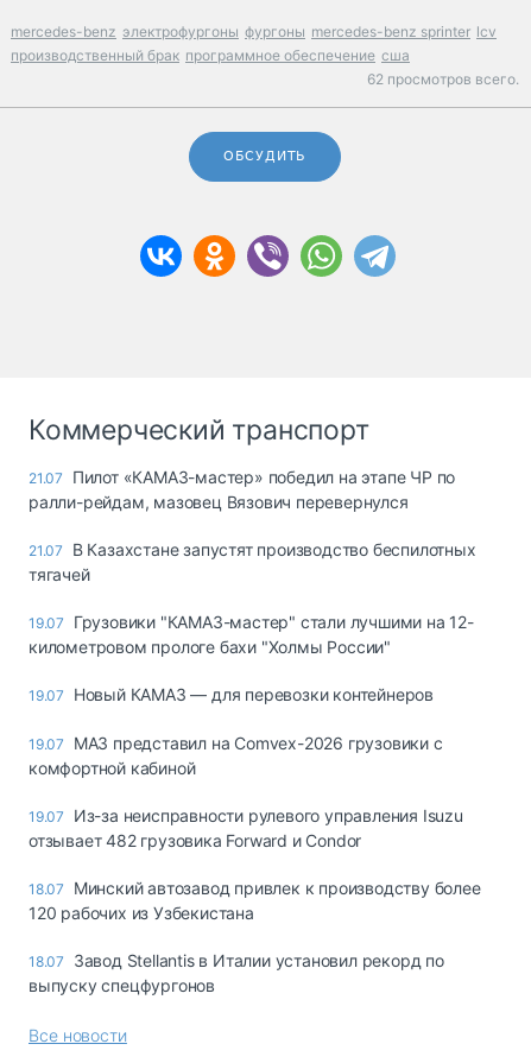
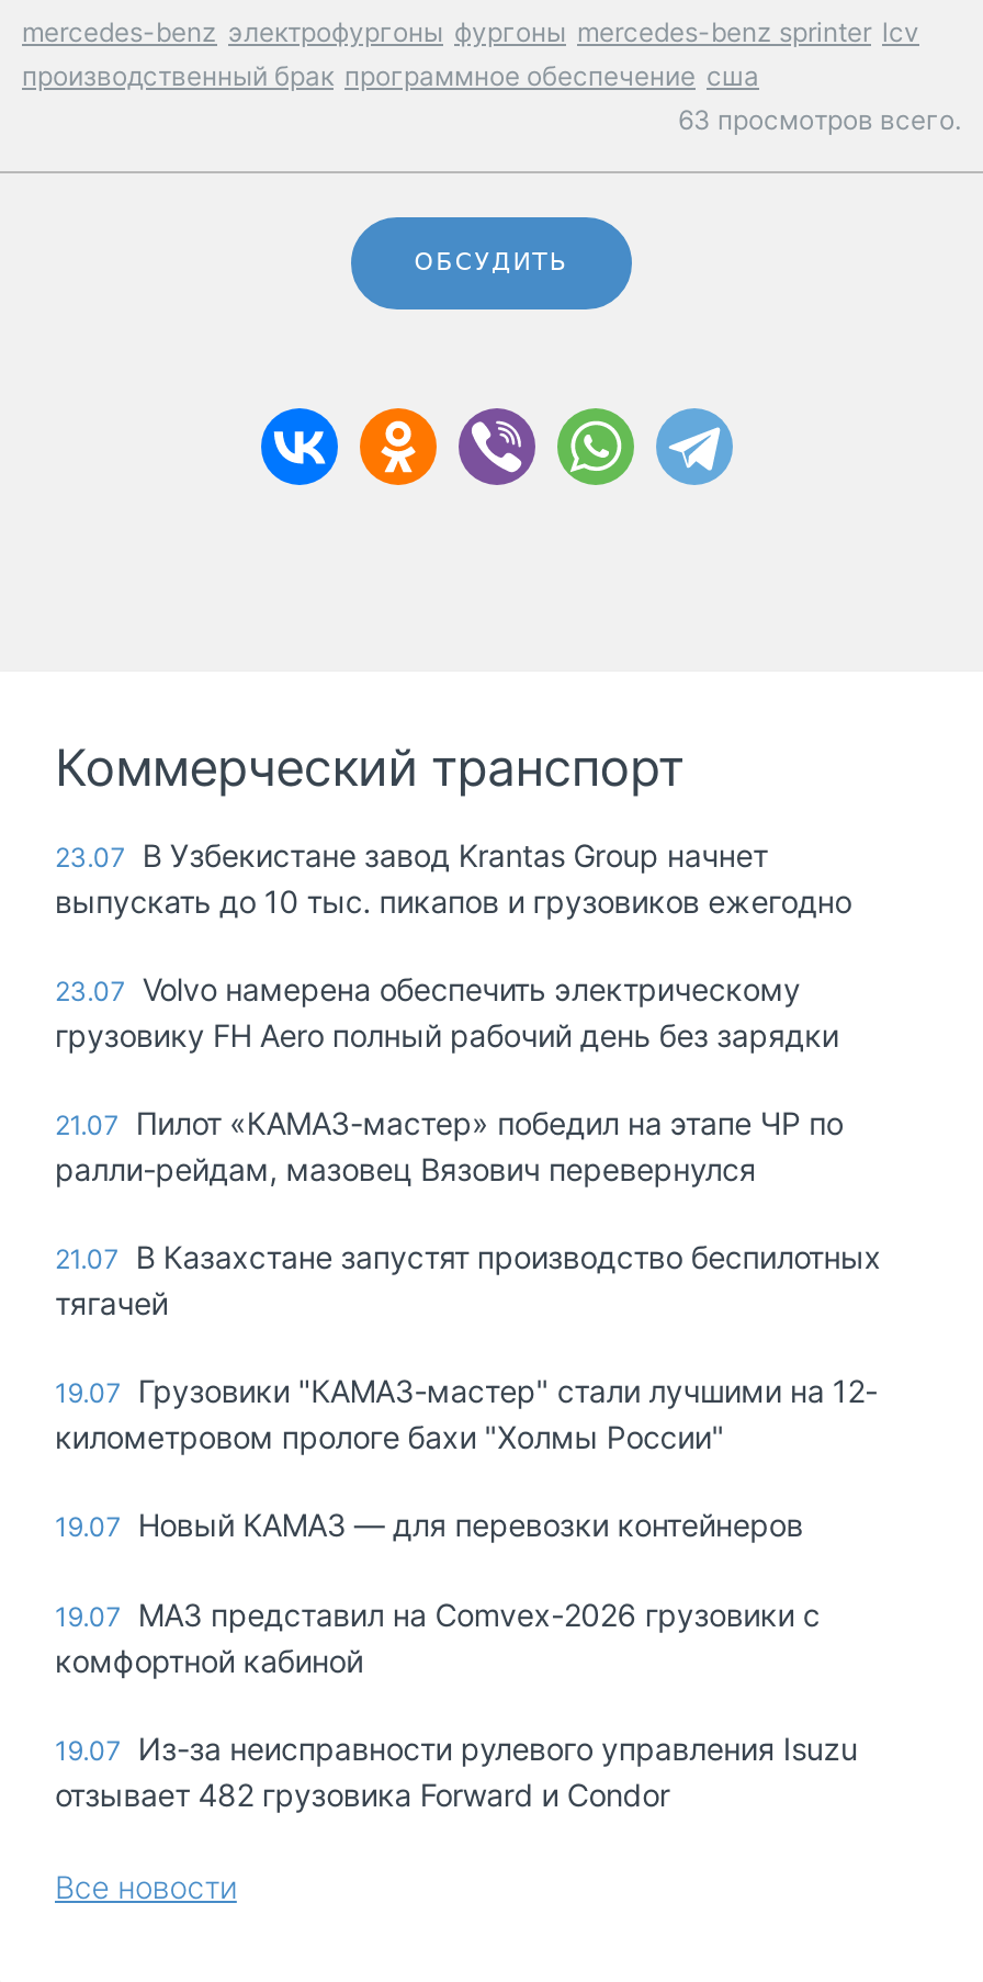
[367,70,519,88] 62 просмотров всего. -> [678,103,961,136] 63 просмотров всего.
none -> [55,836,851,1054] 23.07 В Узбекистане завод Krantas Group начнет | выпускать до 10 тыс. пикапов и грузовиков ежегодно | 23.07 Volvo намерена обеспечить электрическому | грузовику FH Aero полный рабочий день без зарядки
moved [29,467,476,851] -> [55,1104,881,1813]: 21.07 Пилот «КАМАЗ-мастер» победил на этапе ЧР по | ралли-рейдам, мазовец Вязович перевернулся | 21.07 В Казахстане запустят производство беспилотных | ... | 19.07 Из-за неисправности рулевого управления Isuzu | отзывает 482 грузовика Forward и Condor
[29,878,481,995] 18.07 Минский автозавод привлек к производству более | 120 рабочих из Узбекистана | 18.07 Завод Stellantis в Италии установил рекорд по | выпуску спецфургонов -> none

